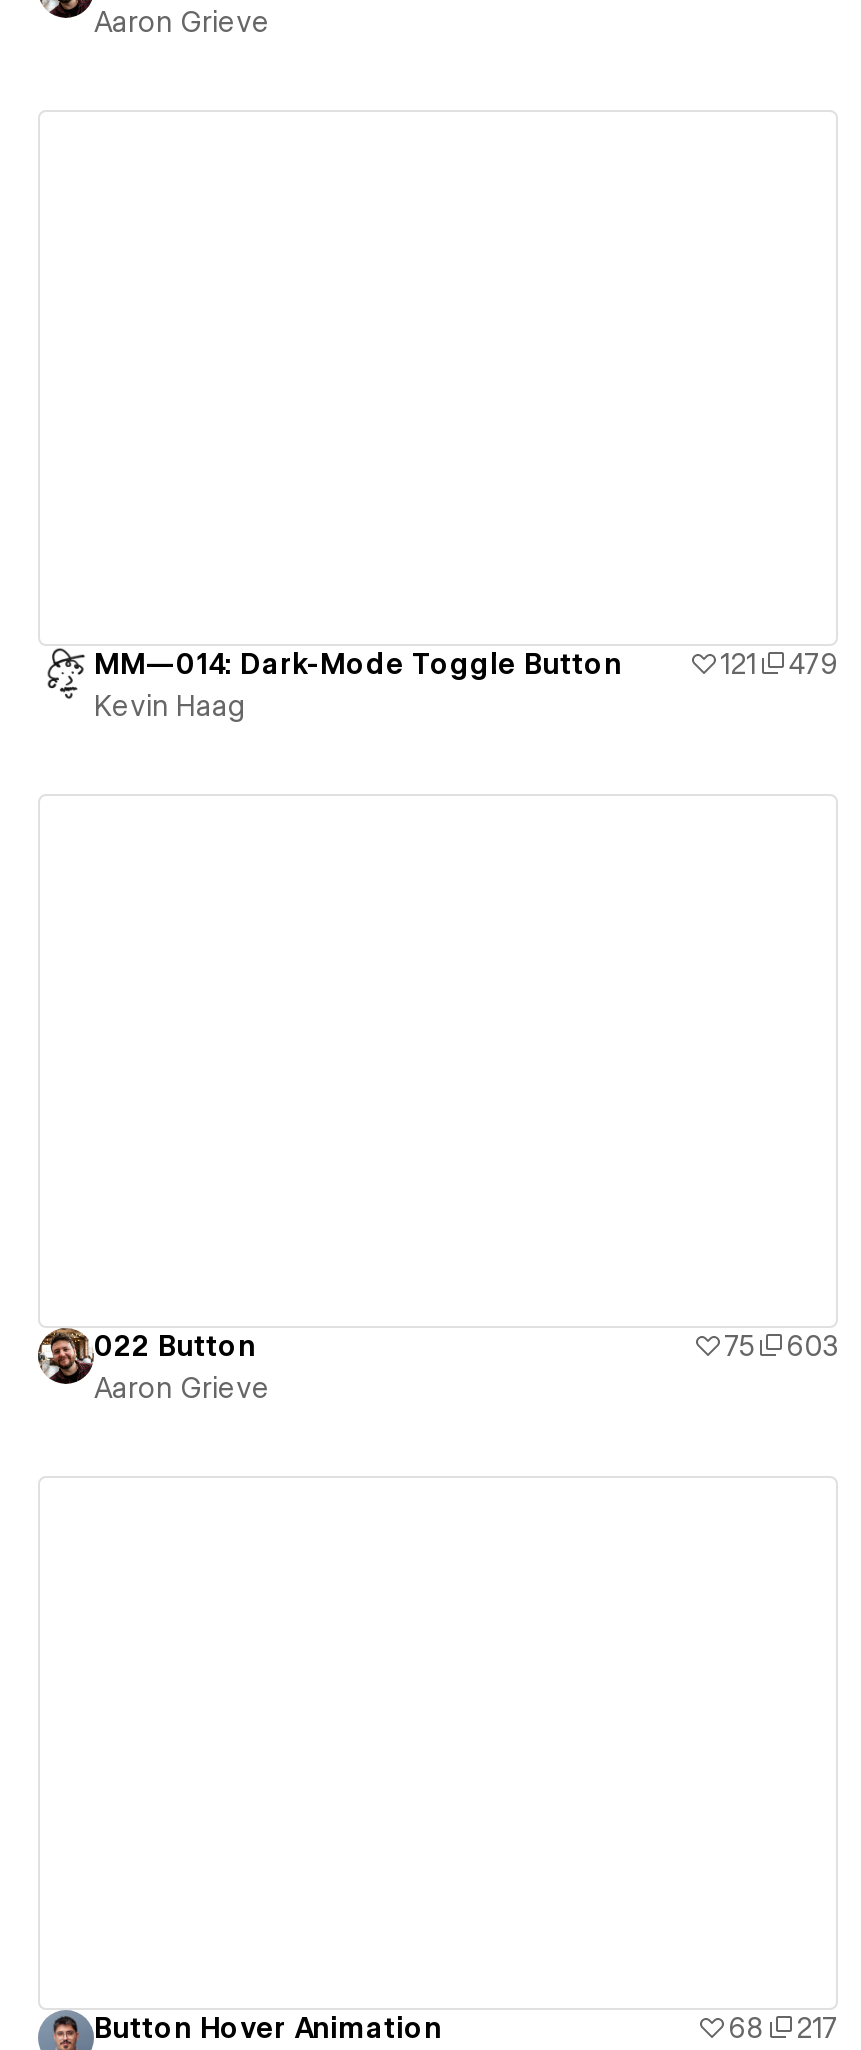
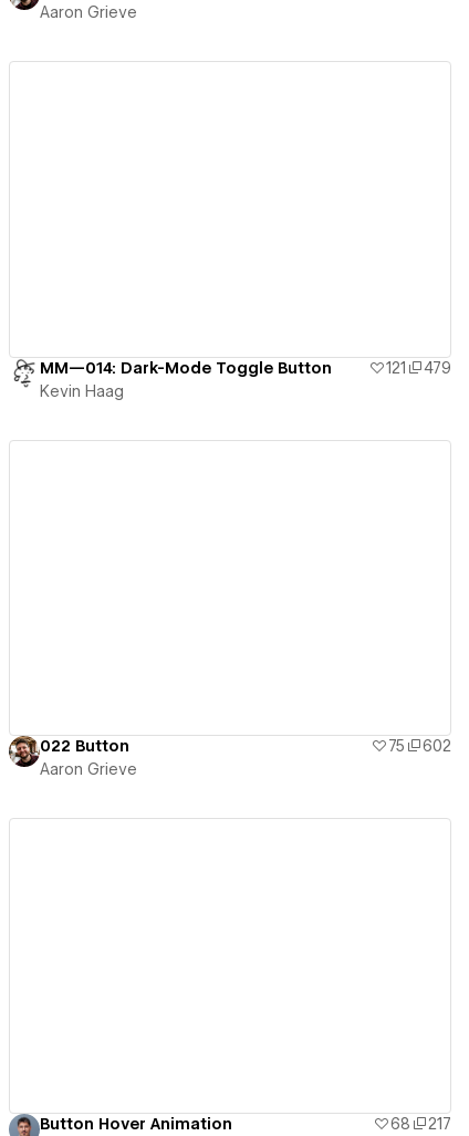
[724,1330,838,1362] 75 603 -> [388,737,451,755] 75 602

